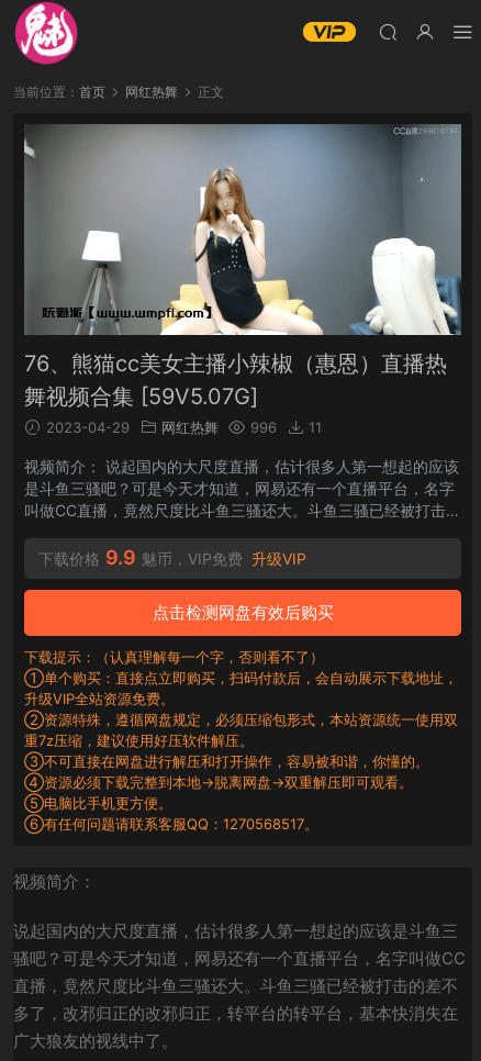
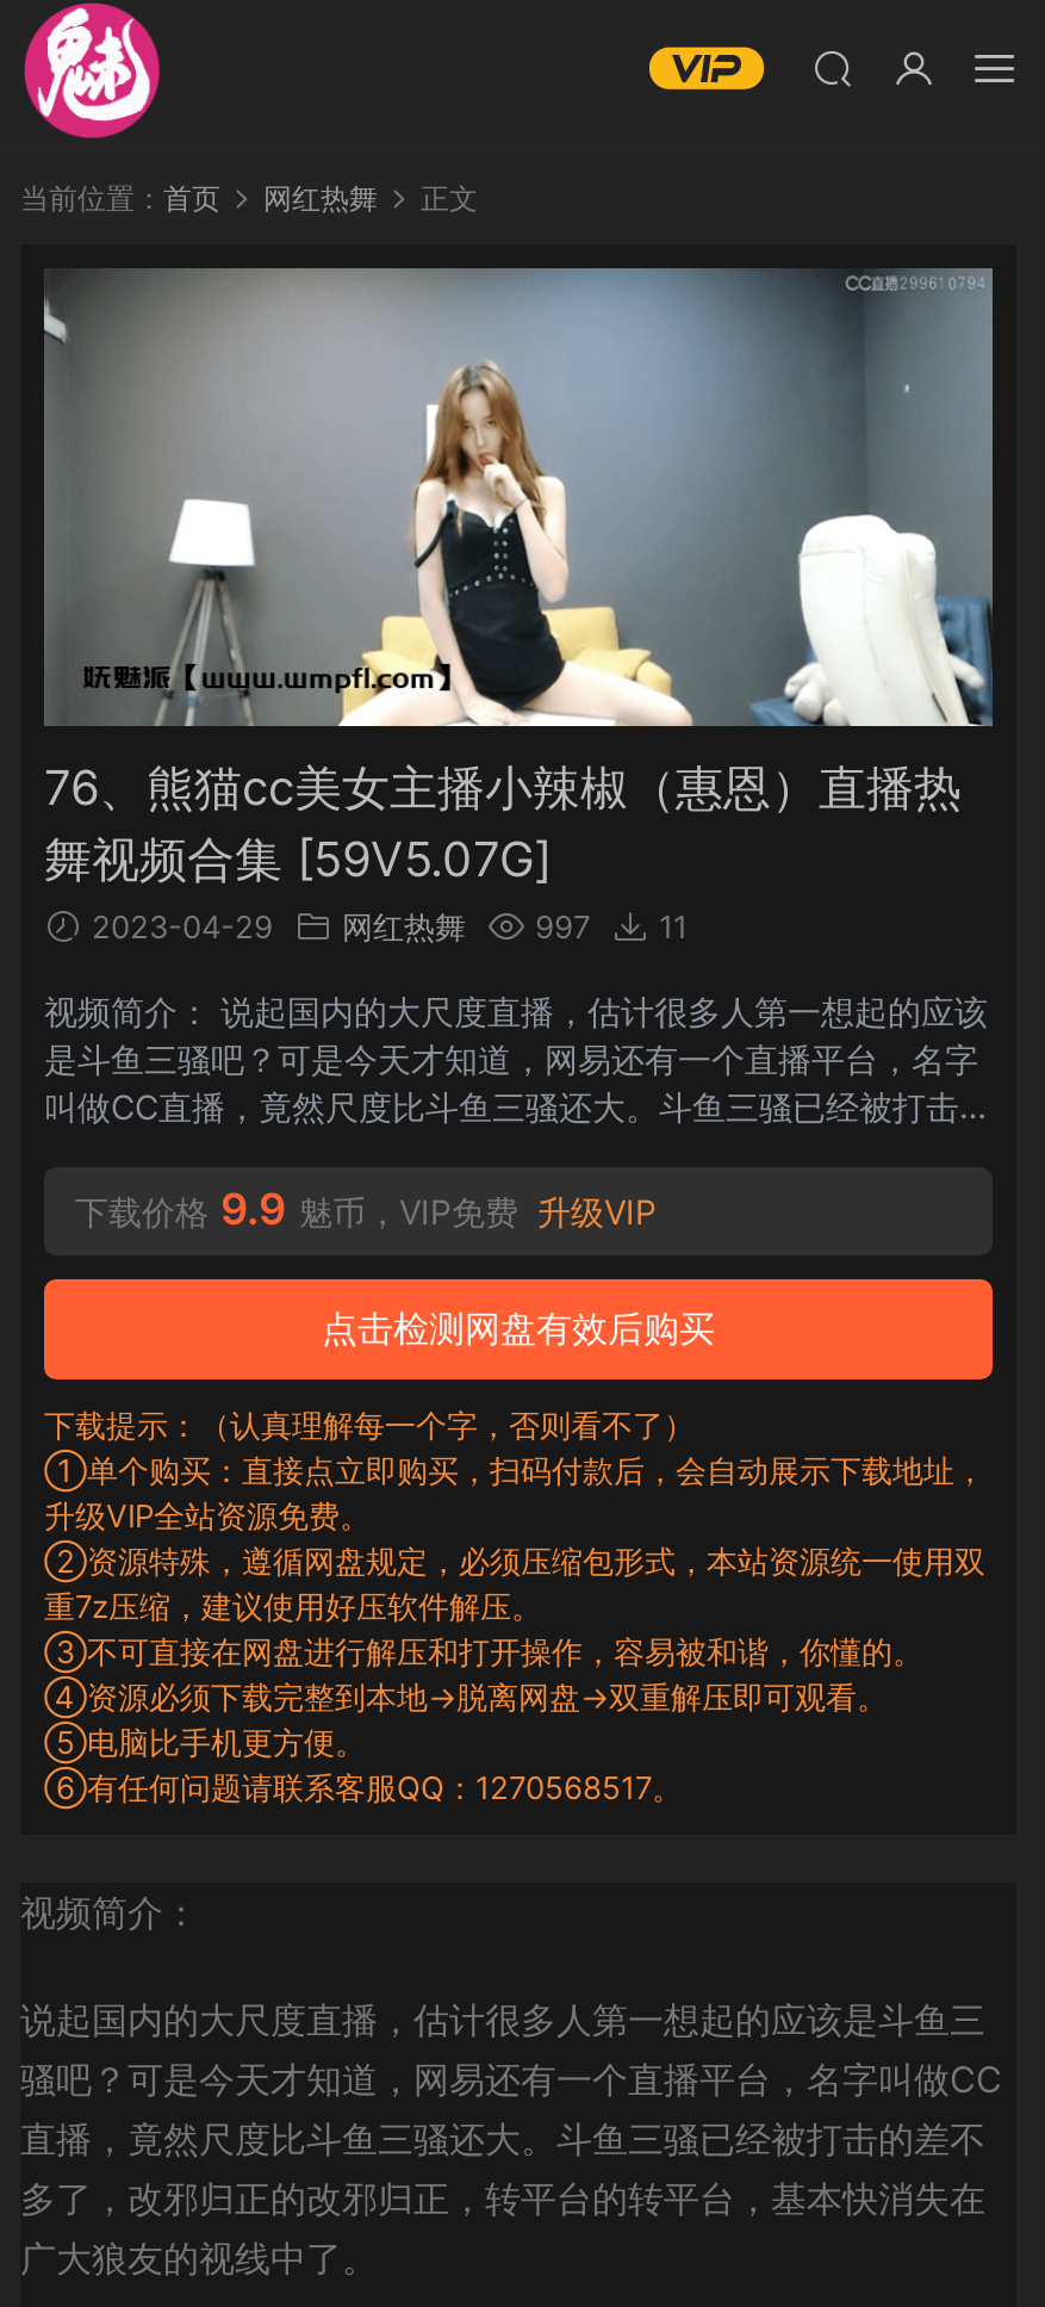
[42,418,322,436] 2023-04-29 网红热舞 996 11 -> [82,906,688,944] 2023-04-29 网红热舞 997 11

